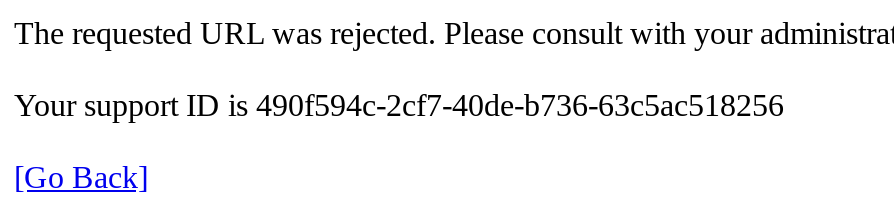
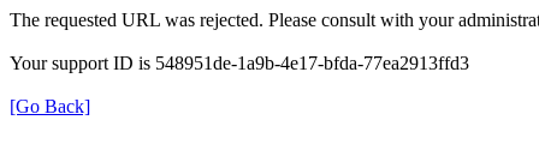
[14,88,784,122] Your support ID is 490f594c-2cf7-40de-b736-63c5ac518256 -> [10,53,469,73] Your support ID is 548951de-1a9b-4e17-bfda-77ea2913ffd3

